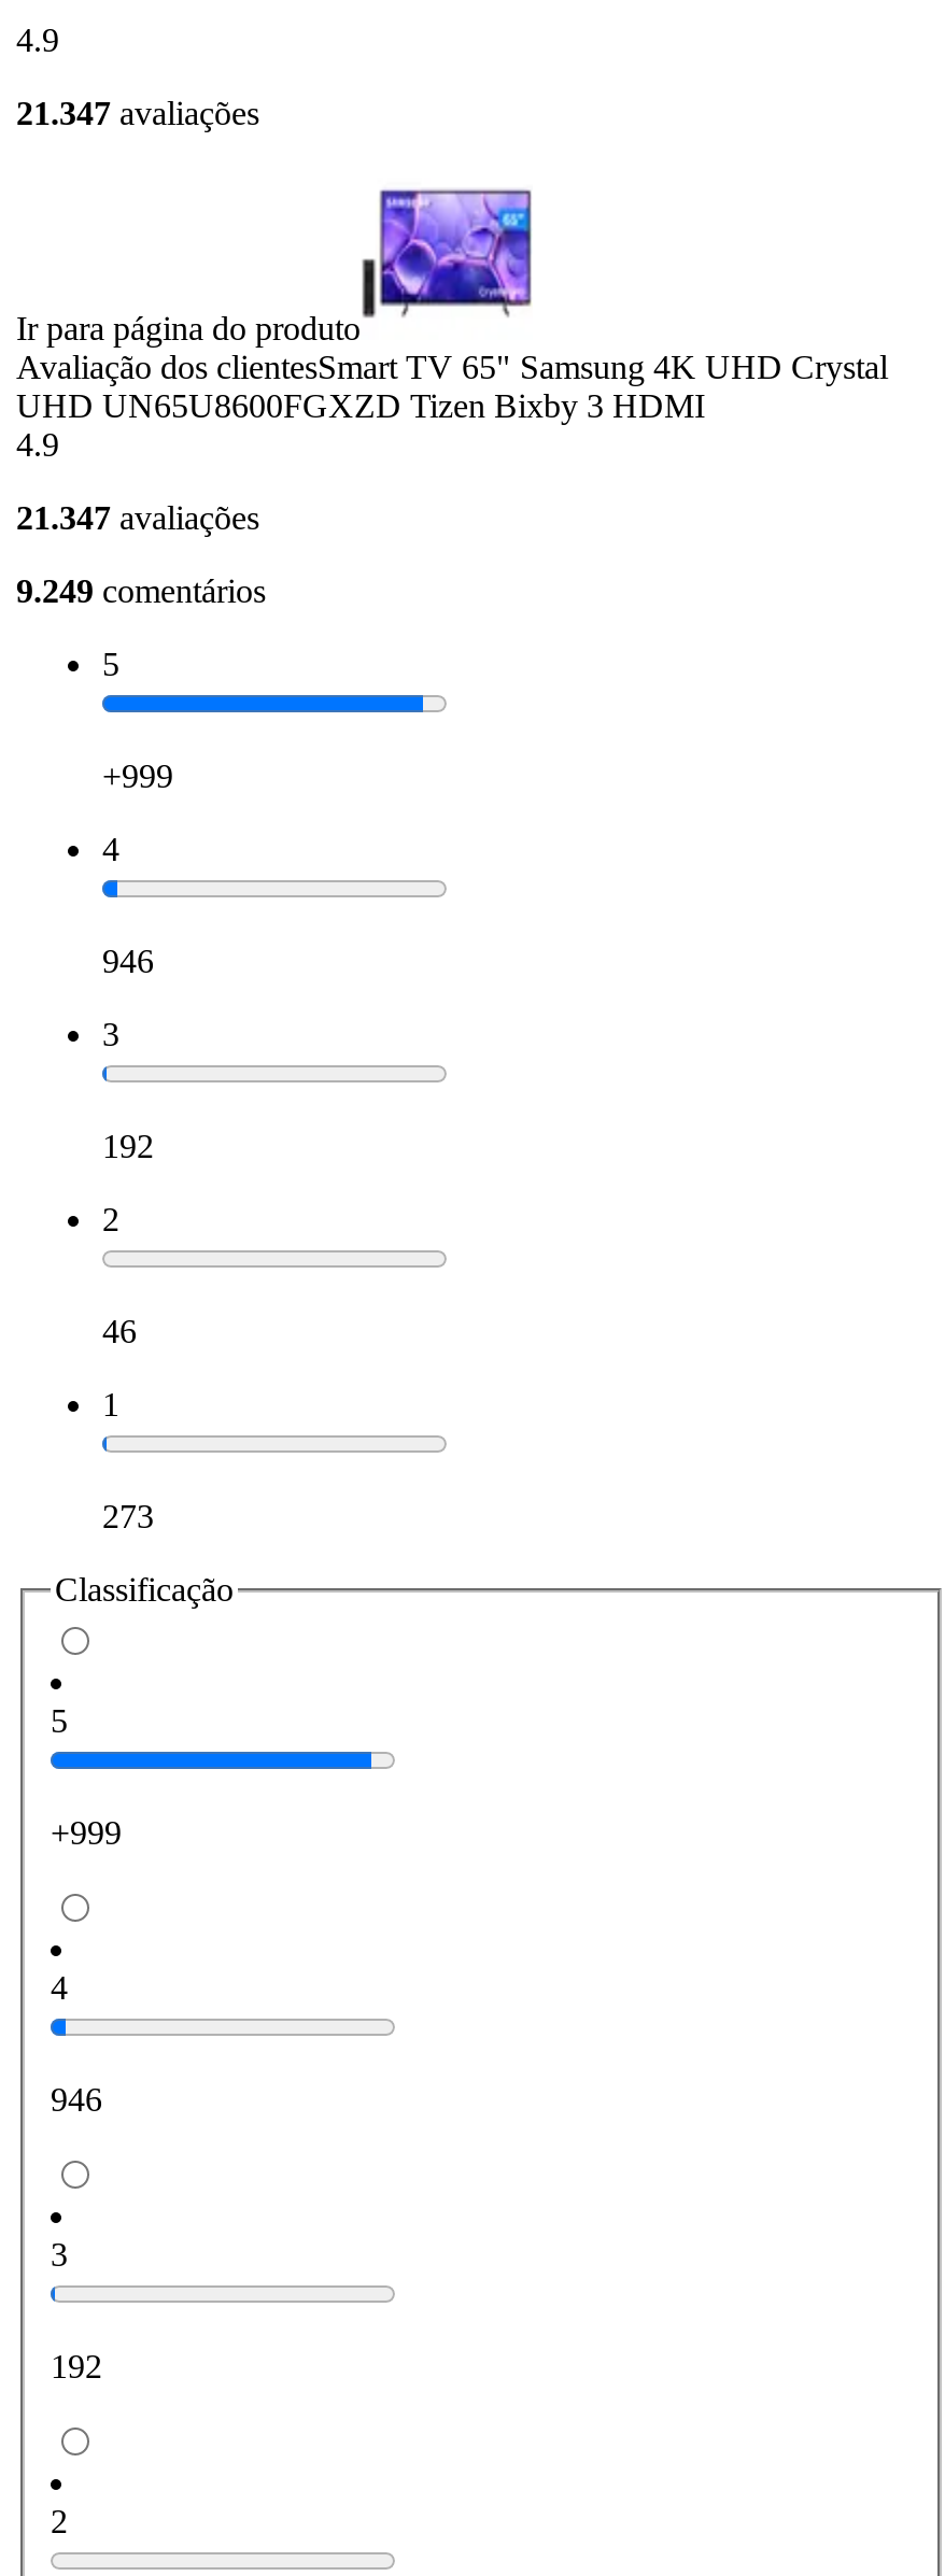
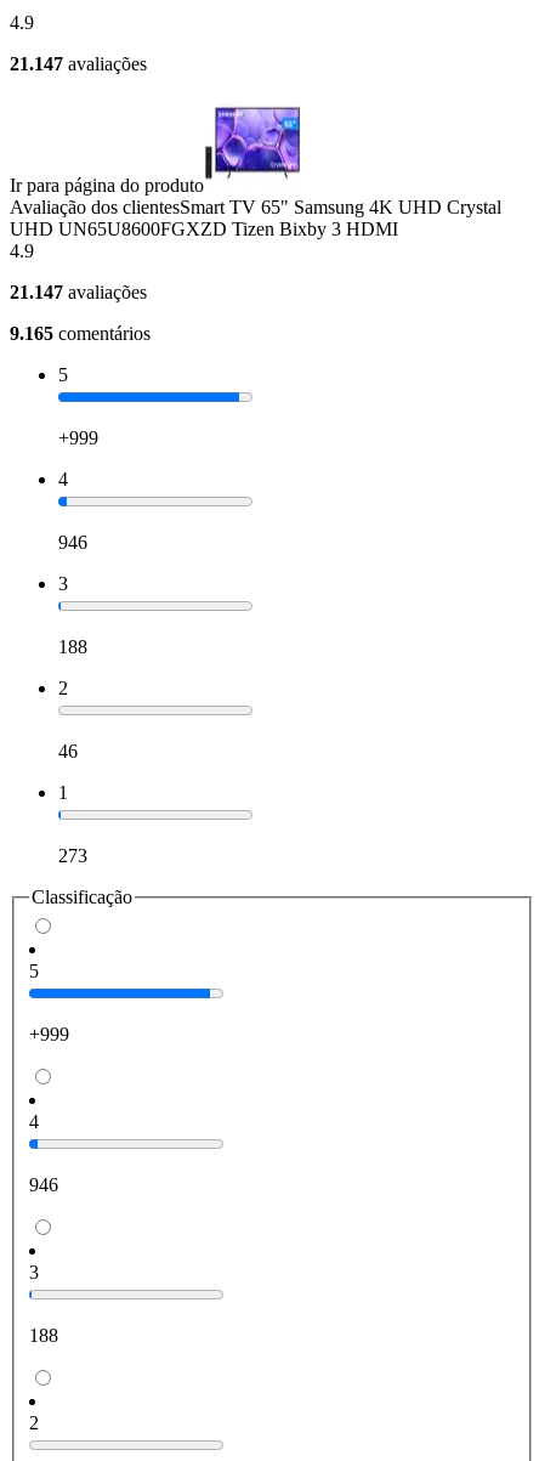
[16,94,259,130] 21.347 avaliações -> [10,53,147,73] 21.147 avaliações
[16,498,259,535] 21.347 avaliações -> [10,281,147,302] 21.147 avaliações
[16,571,266,608] 9.249 comentários -> [10,322,151,343] 9.165 comentários
[102,1127,154,1163] 192 -> [58,636,87,656] 188
[51,2348,102,2385] 192 -> [29,1325,58,1346] 188

